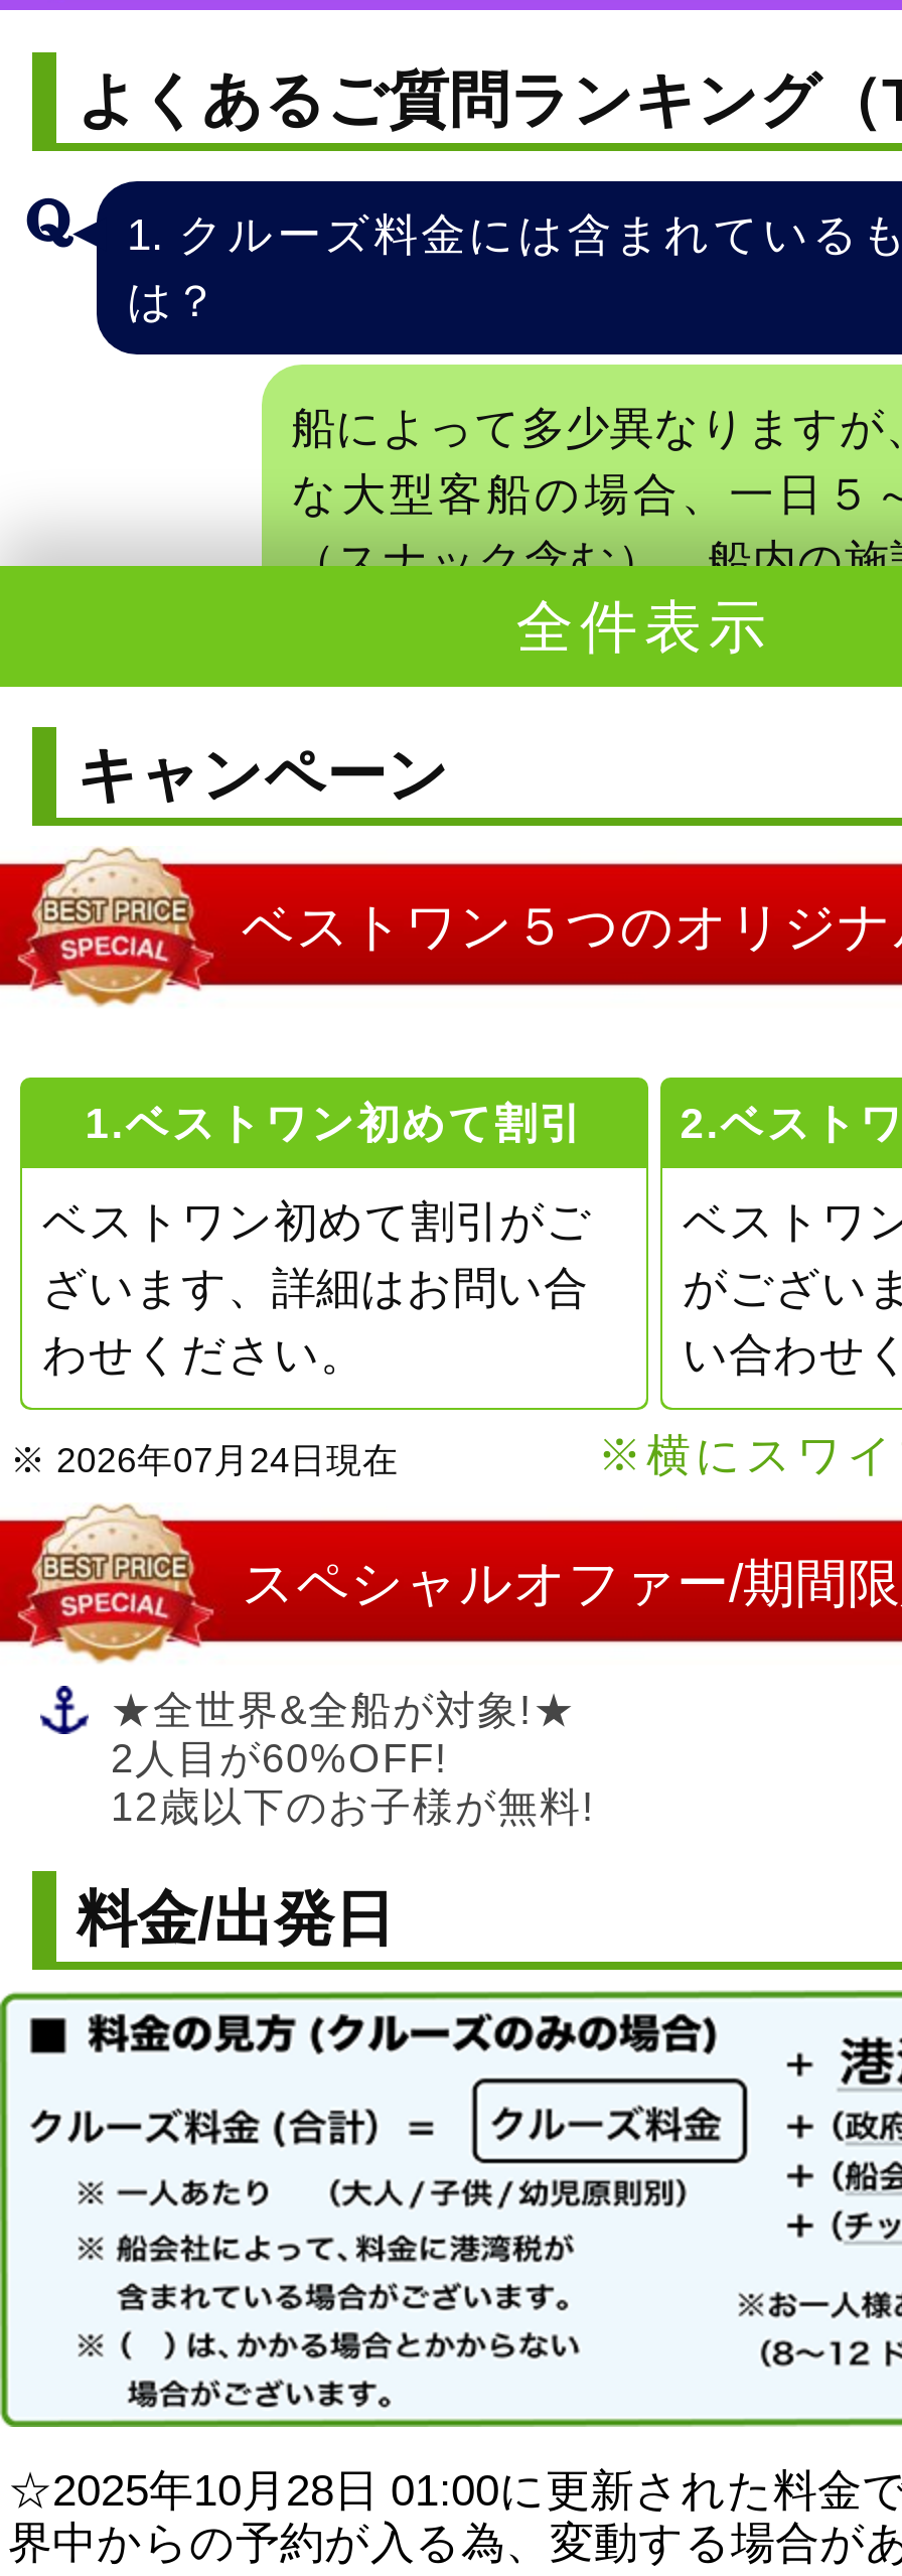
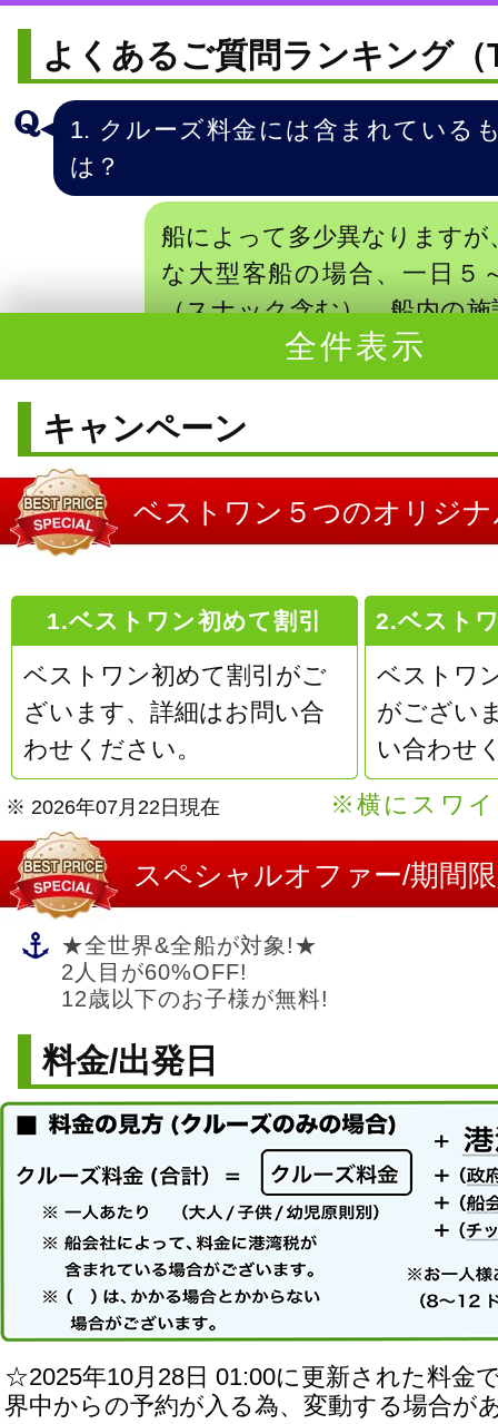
[10,1439,399,1479] ※ 2026年07月24日現在 -> [6,796,220,818] ※ 2026年07月22日現在

